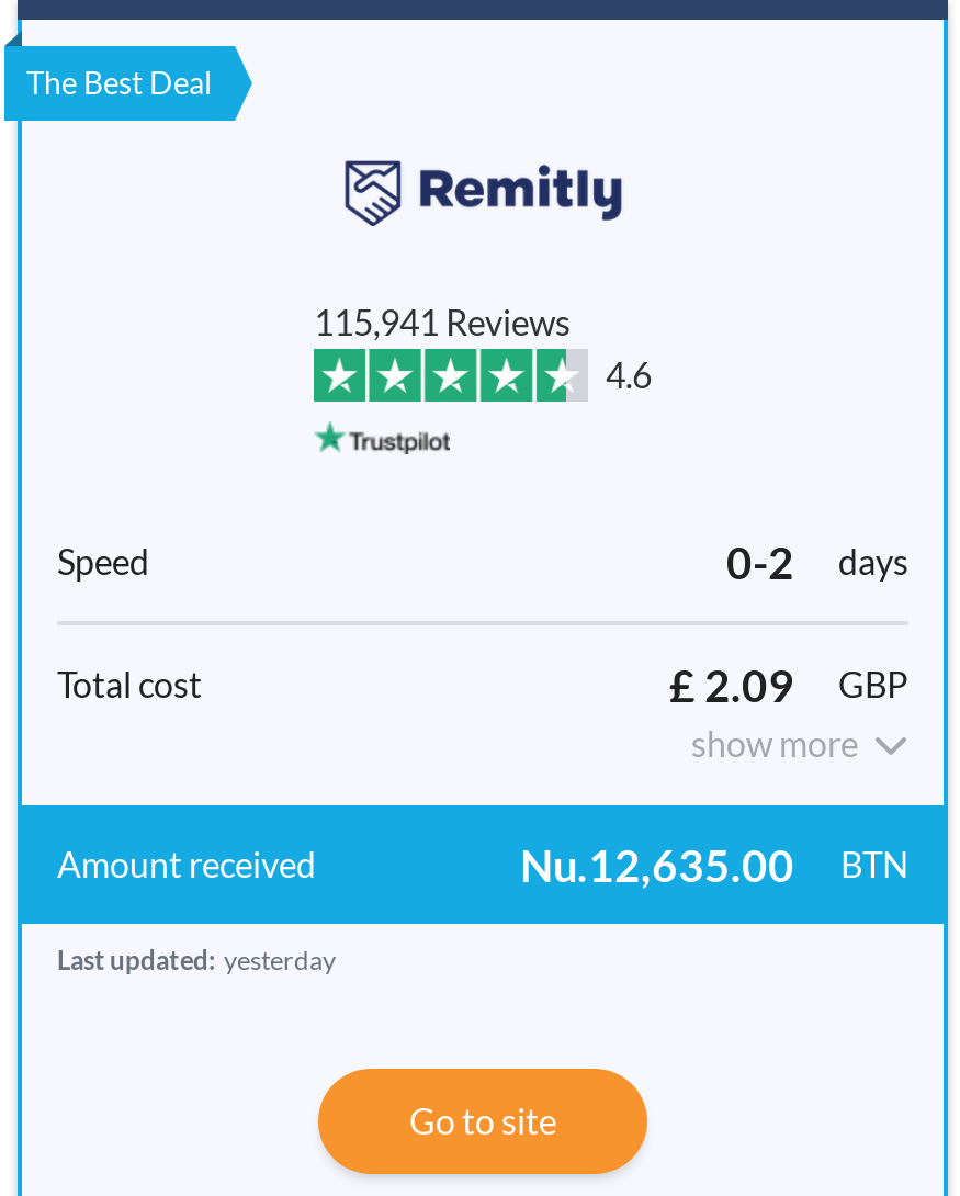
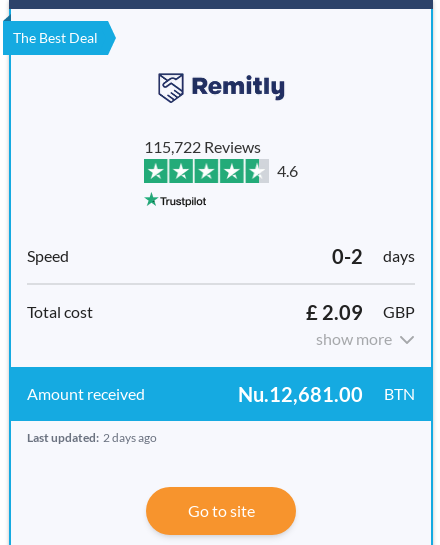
[314,301,571,343] 115,941 Reviews -> [144,137,261,156] 115,722 Reviews
[520,839,908,891] Nu.12,635.00 BTN -> [238,382,415,406] Nu.12,681.00 BTN
[57,944,336,977] Last updated: yesterday -> [27,430,157,445] Last updated: 2 days ago

